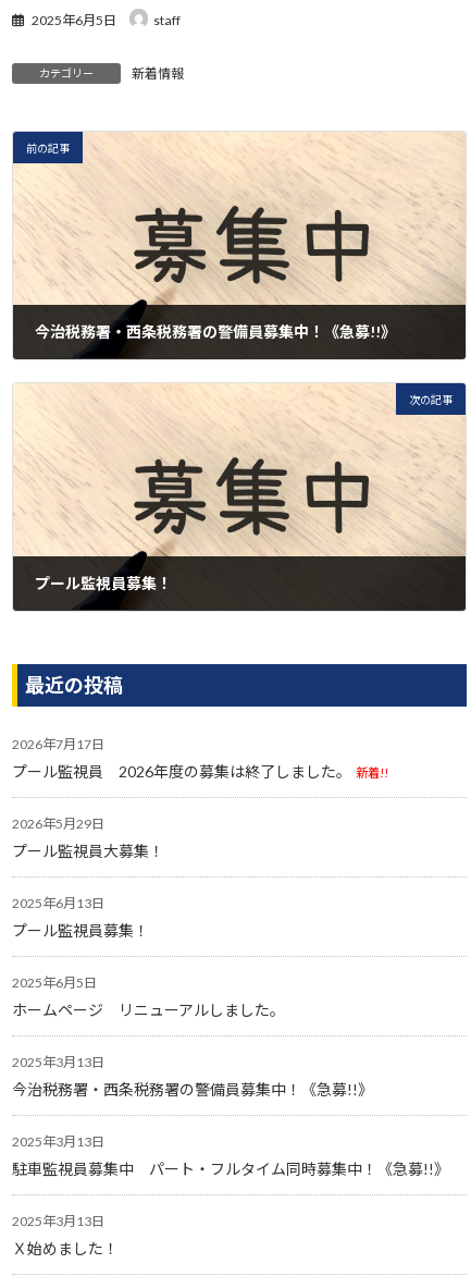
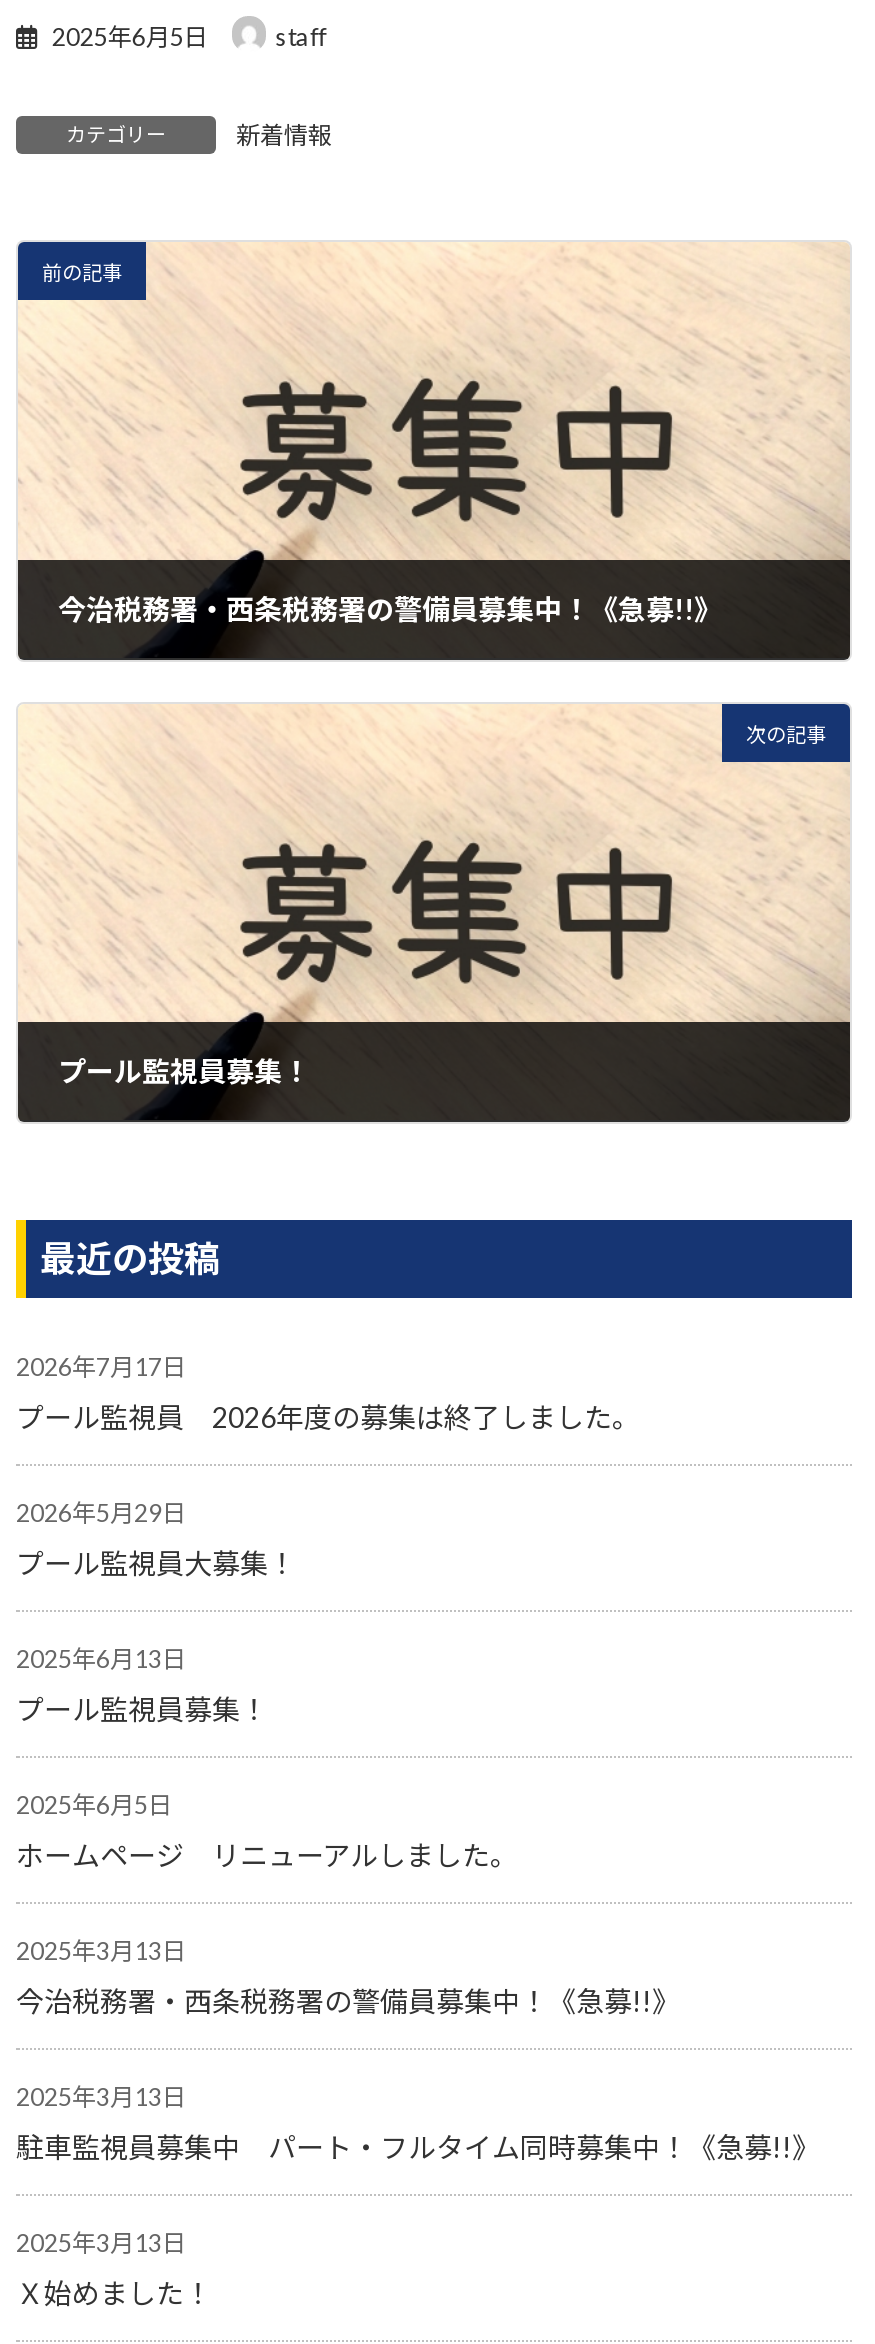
[12,762,389,781] プール監視員 2026年度の募集は終了しました。 新着!! -> [16,1400,640,1434] プール監視員 2026年度の募集は終了しました。

